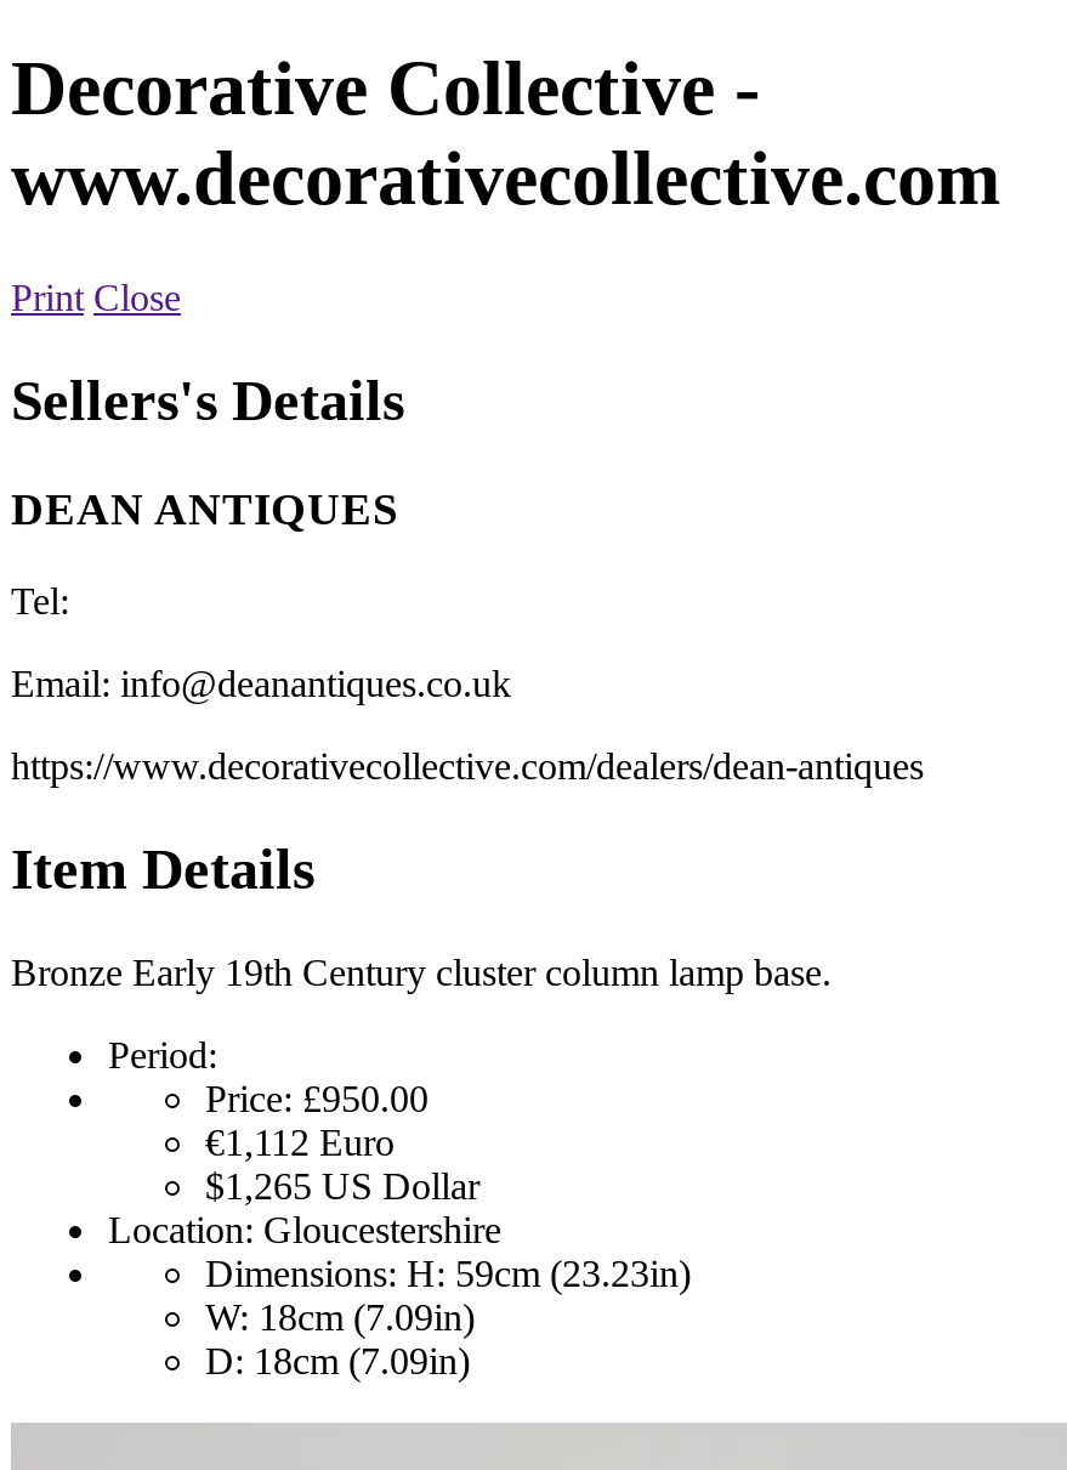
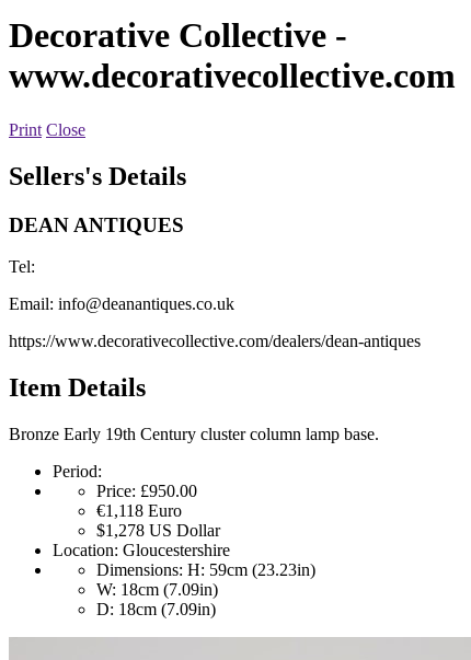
[205,1122,395,1163] €1,112 Euro -> [96,502,182,520] €1,118 Euro
[205,1166,479,1207] $1,265 US Dollar -> [96,521,220,540] $1,278 US Dollar

